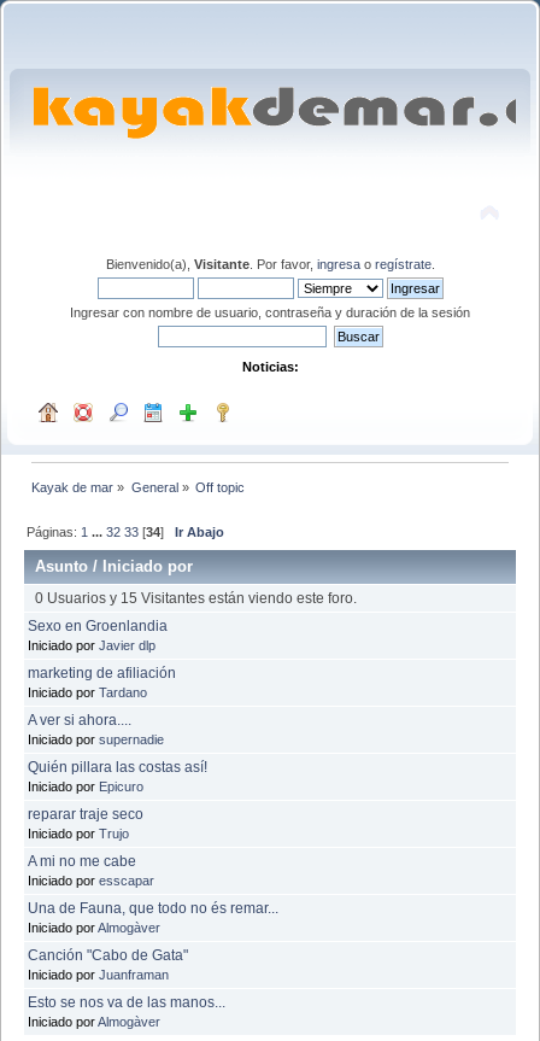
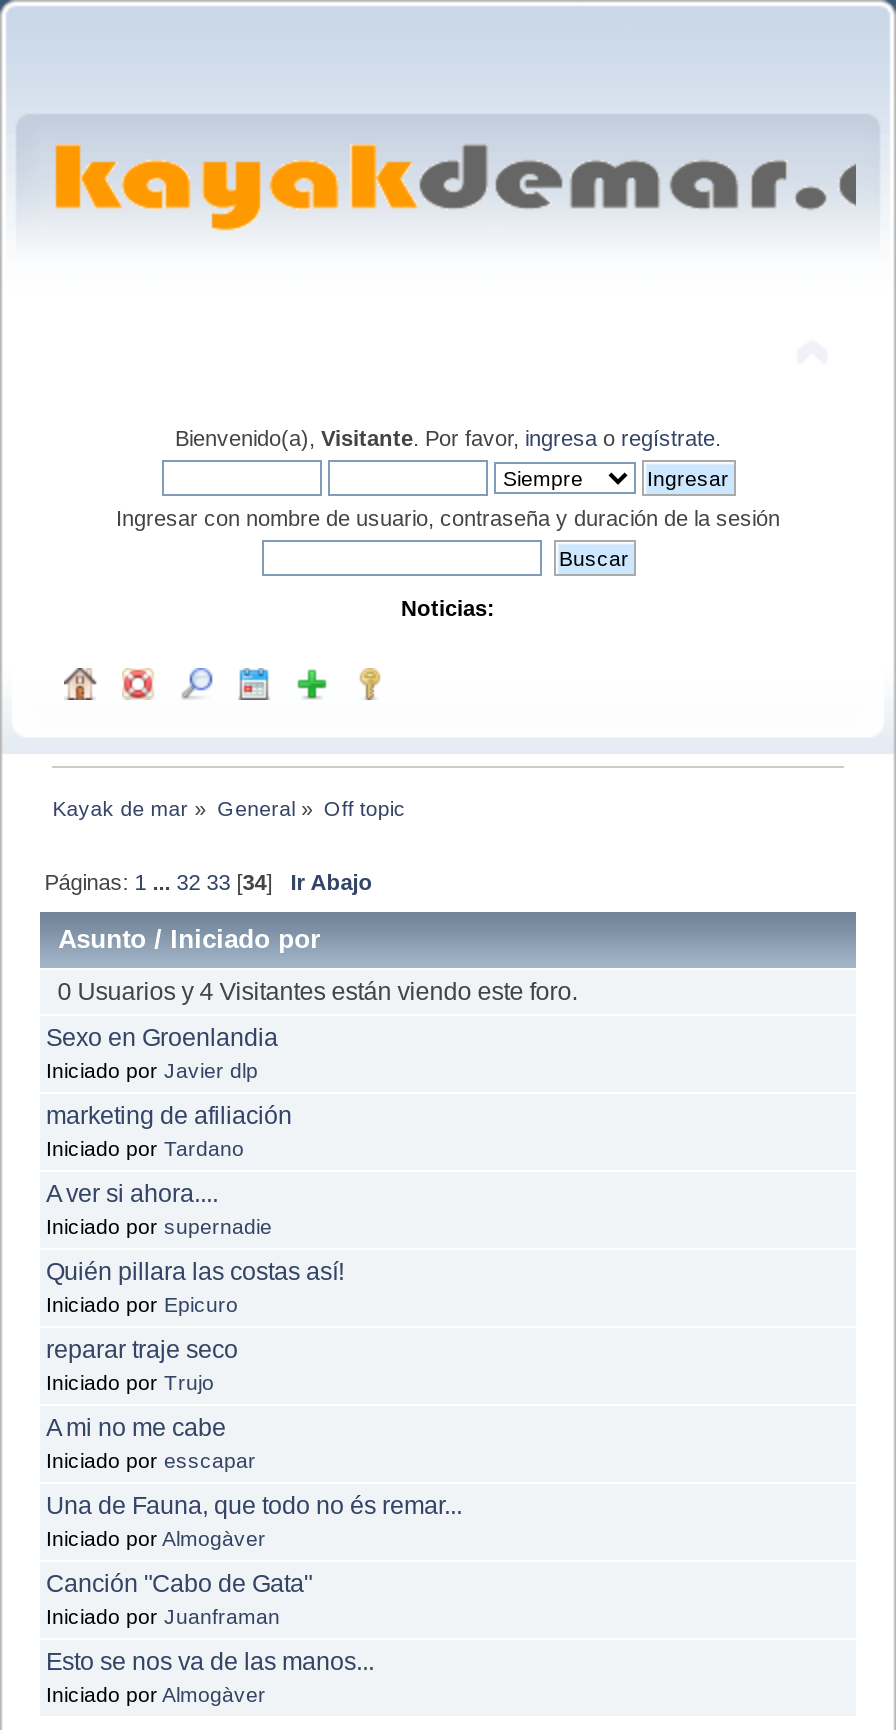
[35,590,356,607] 0 Usuarios y 15 Visitantes están viendo este foro. -> [57,979,577,1007] 0 Usuarios y 4 Visitantes están viendo este foro.

